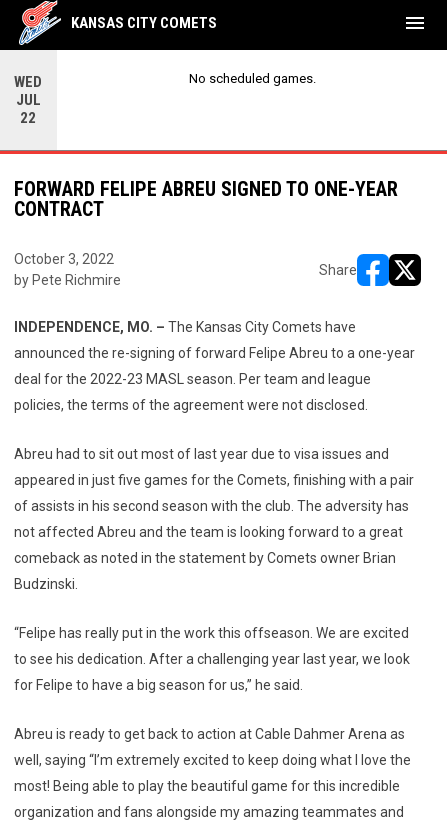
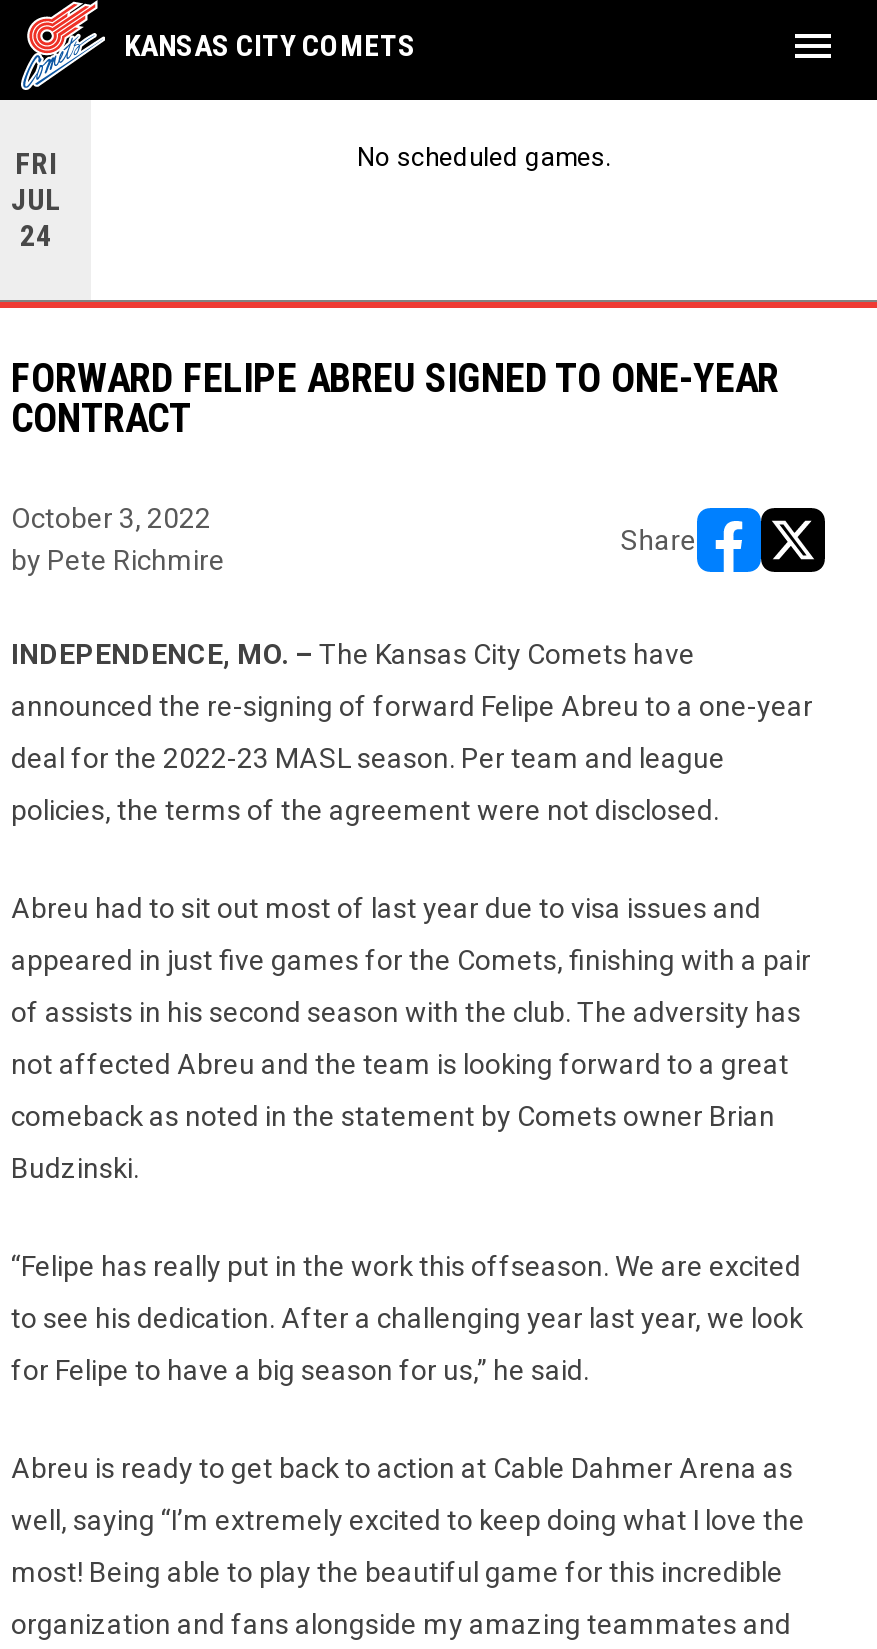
[14,73,42,91] WED -> [15,146,57,182] FRI
[20,109,36,127] 22 -> [20,218,52,254] 24

